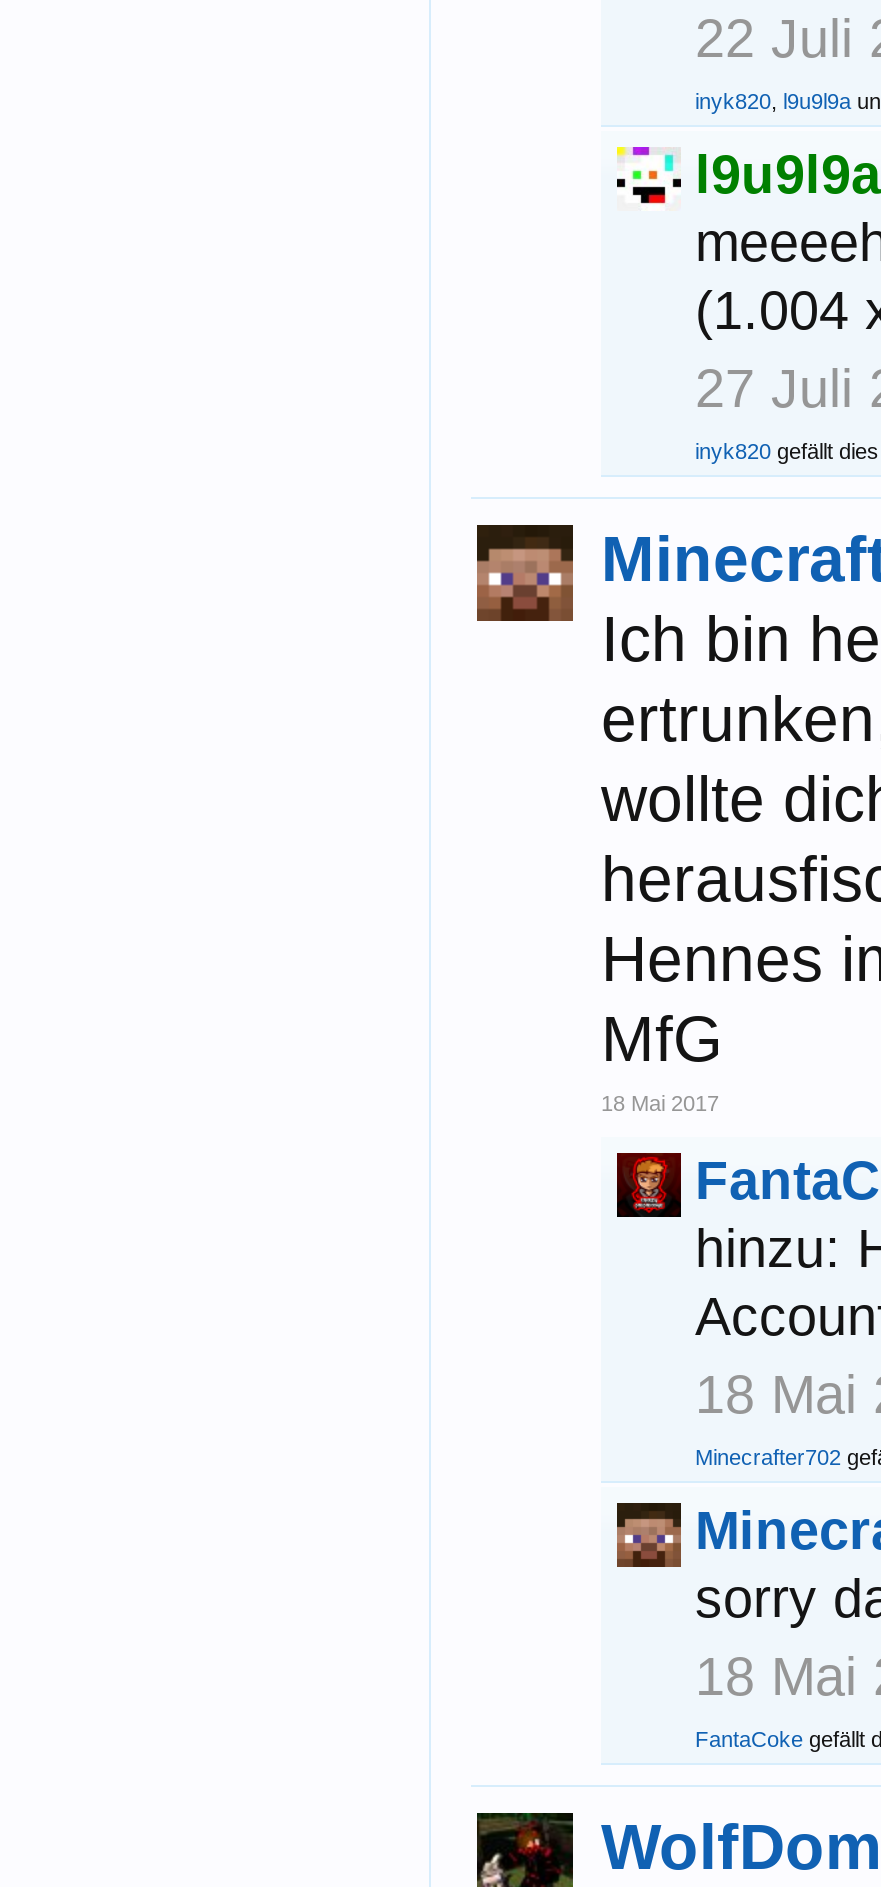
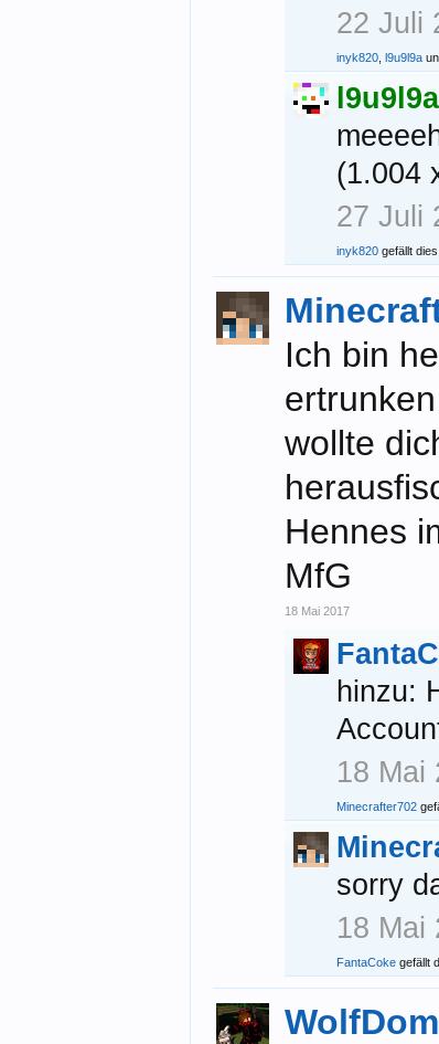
[475,527,573,623] [image] -> [215,292,269,345] [image]
[615,1505,681,1569] [image] -> [292,832,329,867] [image]

